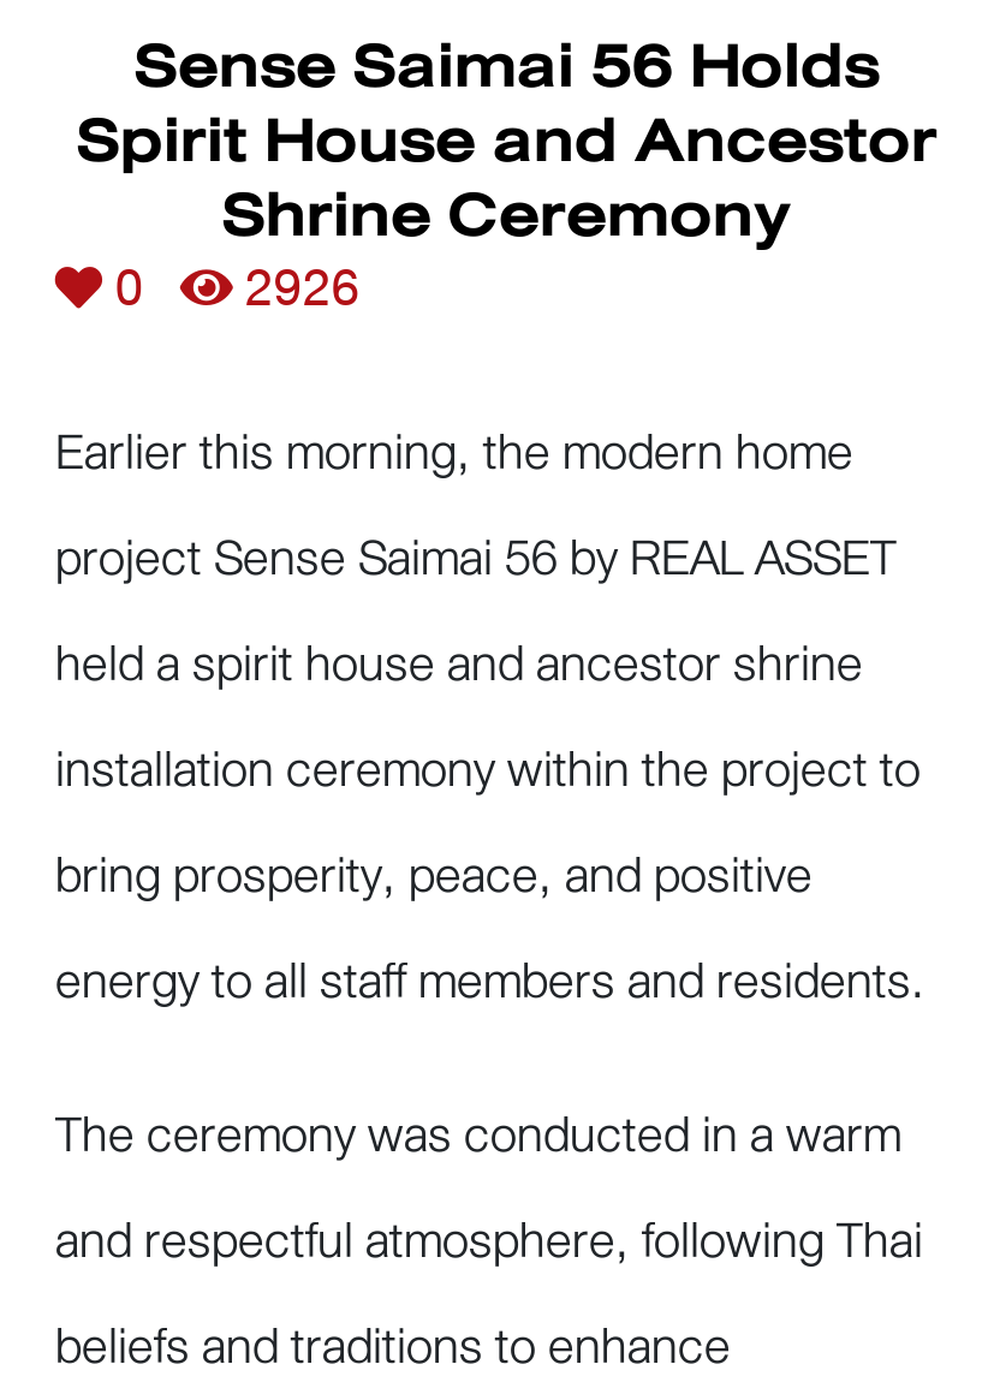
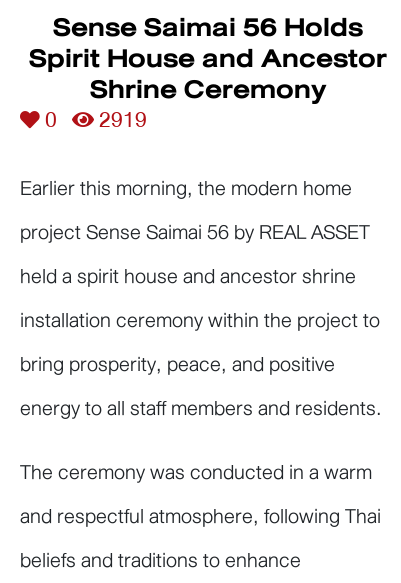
[103,243,360,334] 0 2926 -> [40,101,147,139] 0 2919

